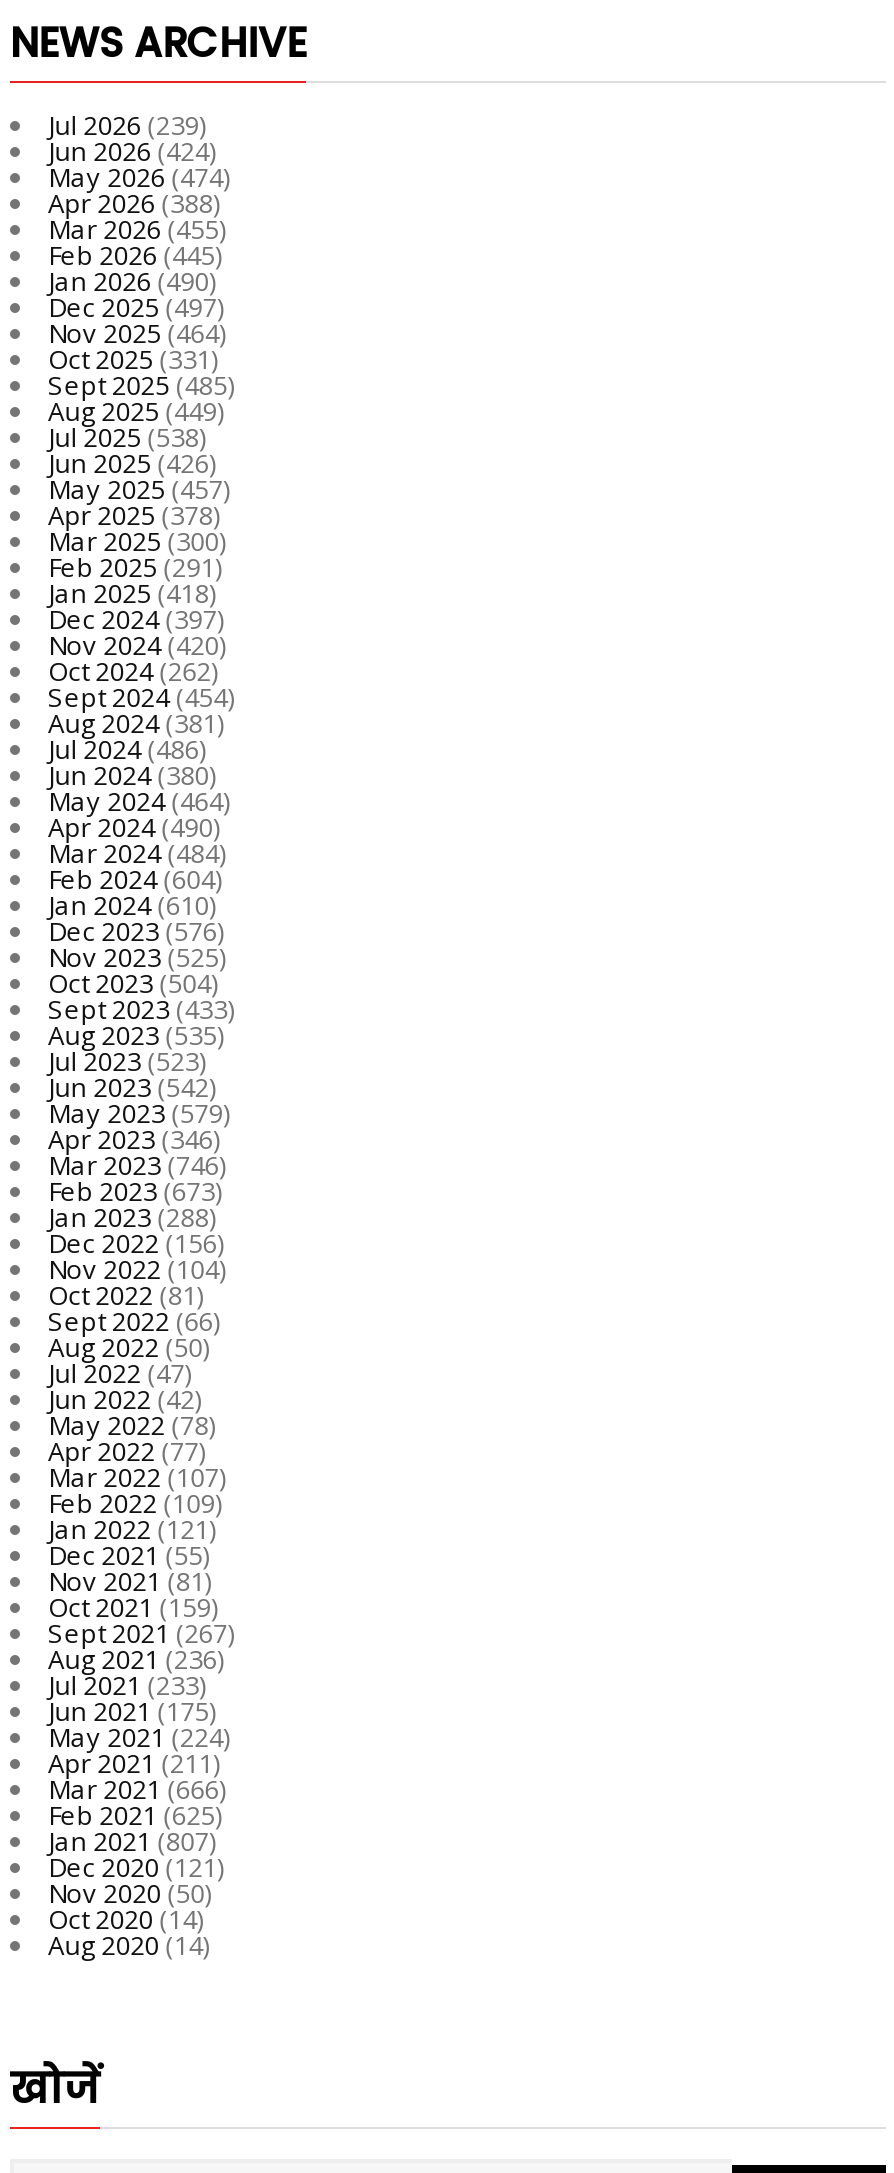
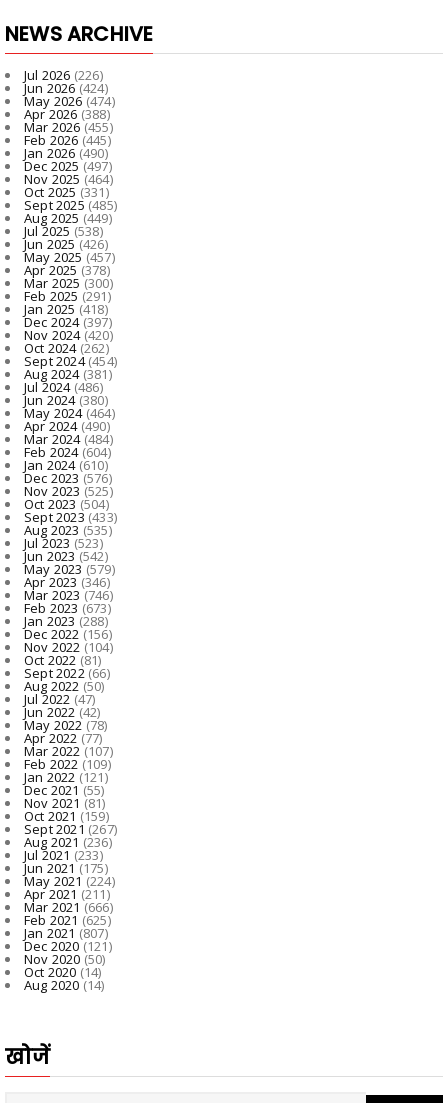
[48,106,206,142] Jul 2026 (239) -> [24,66,103,84] Jul 2026 (226)

